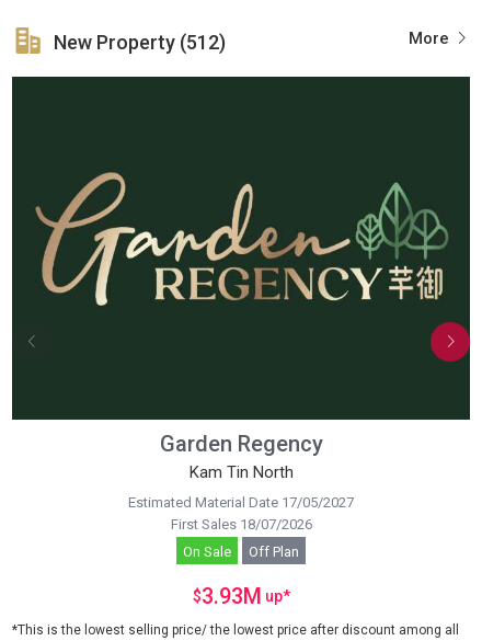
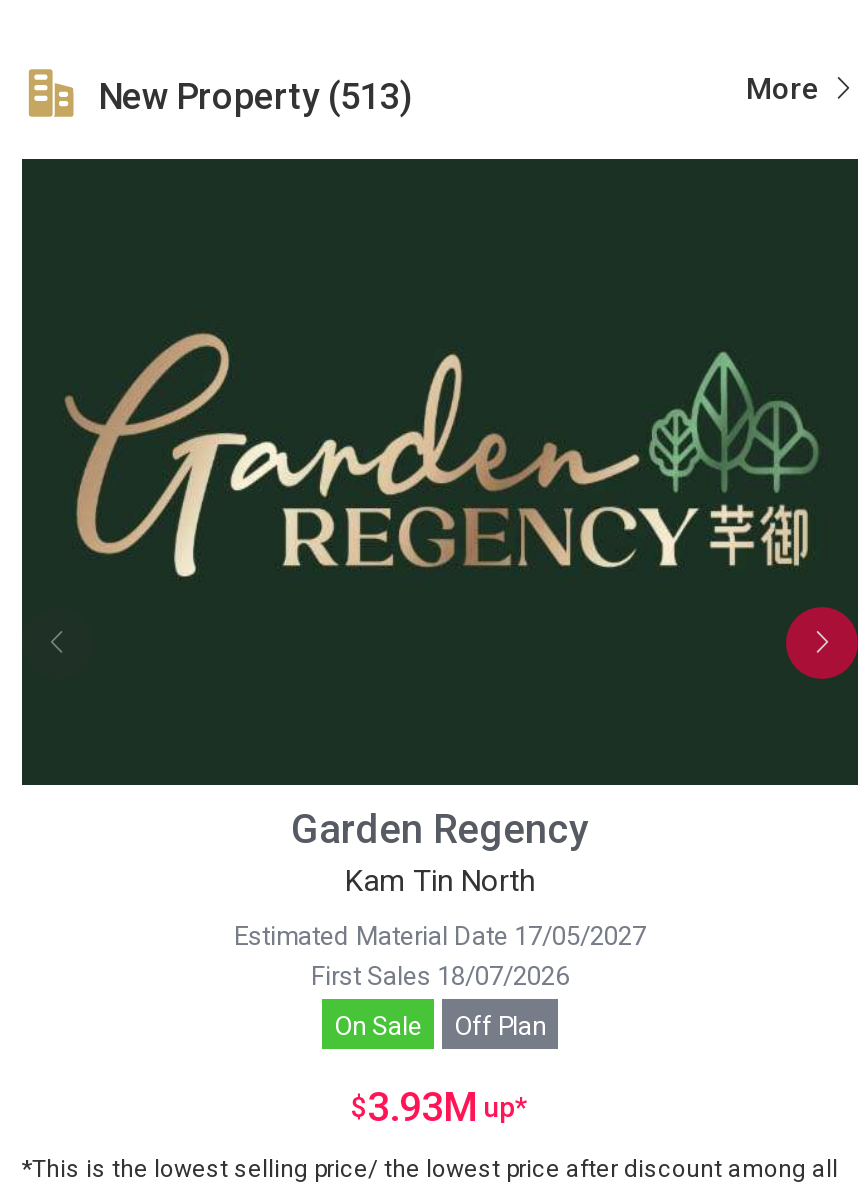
[54,30,226,53] New Property (512) -> [98,74,412,116] New Property (513)

